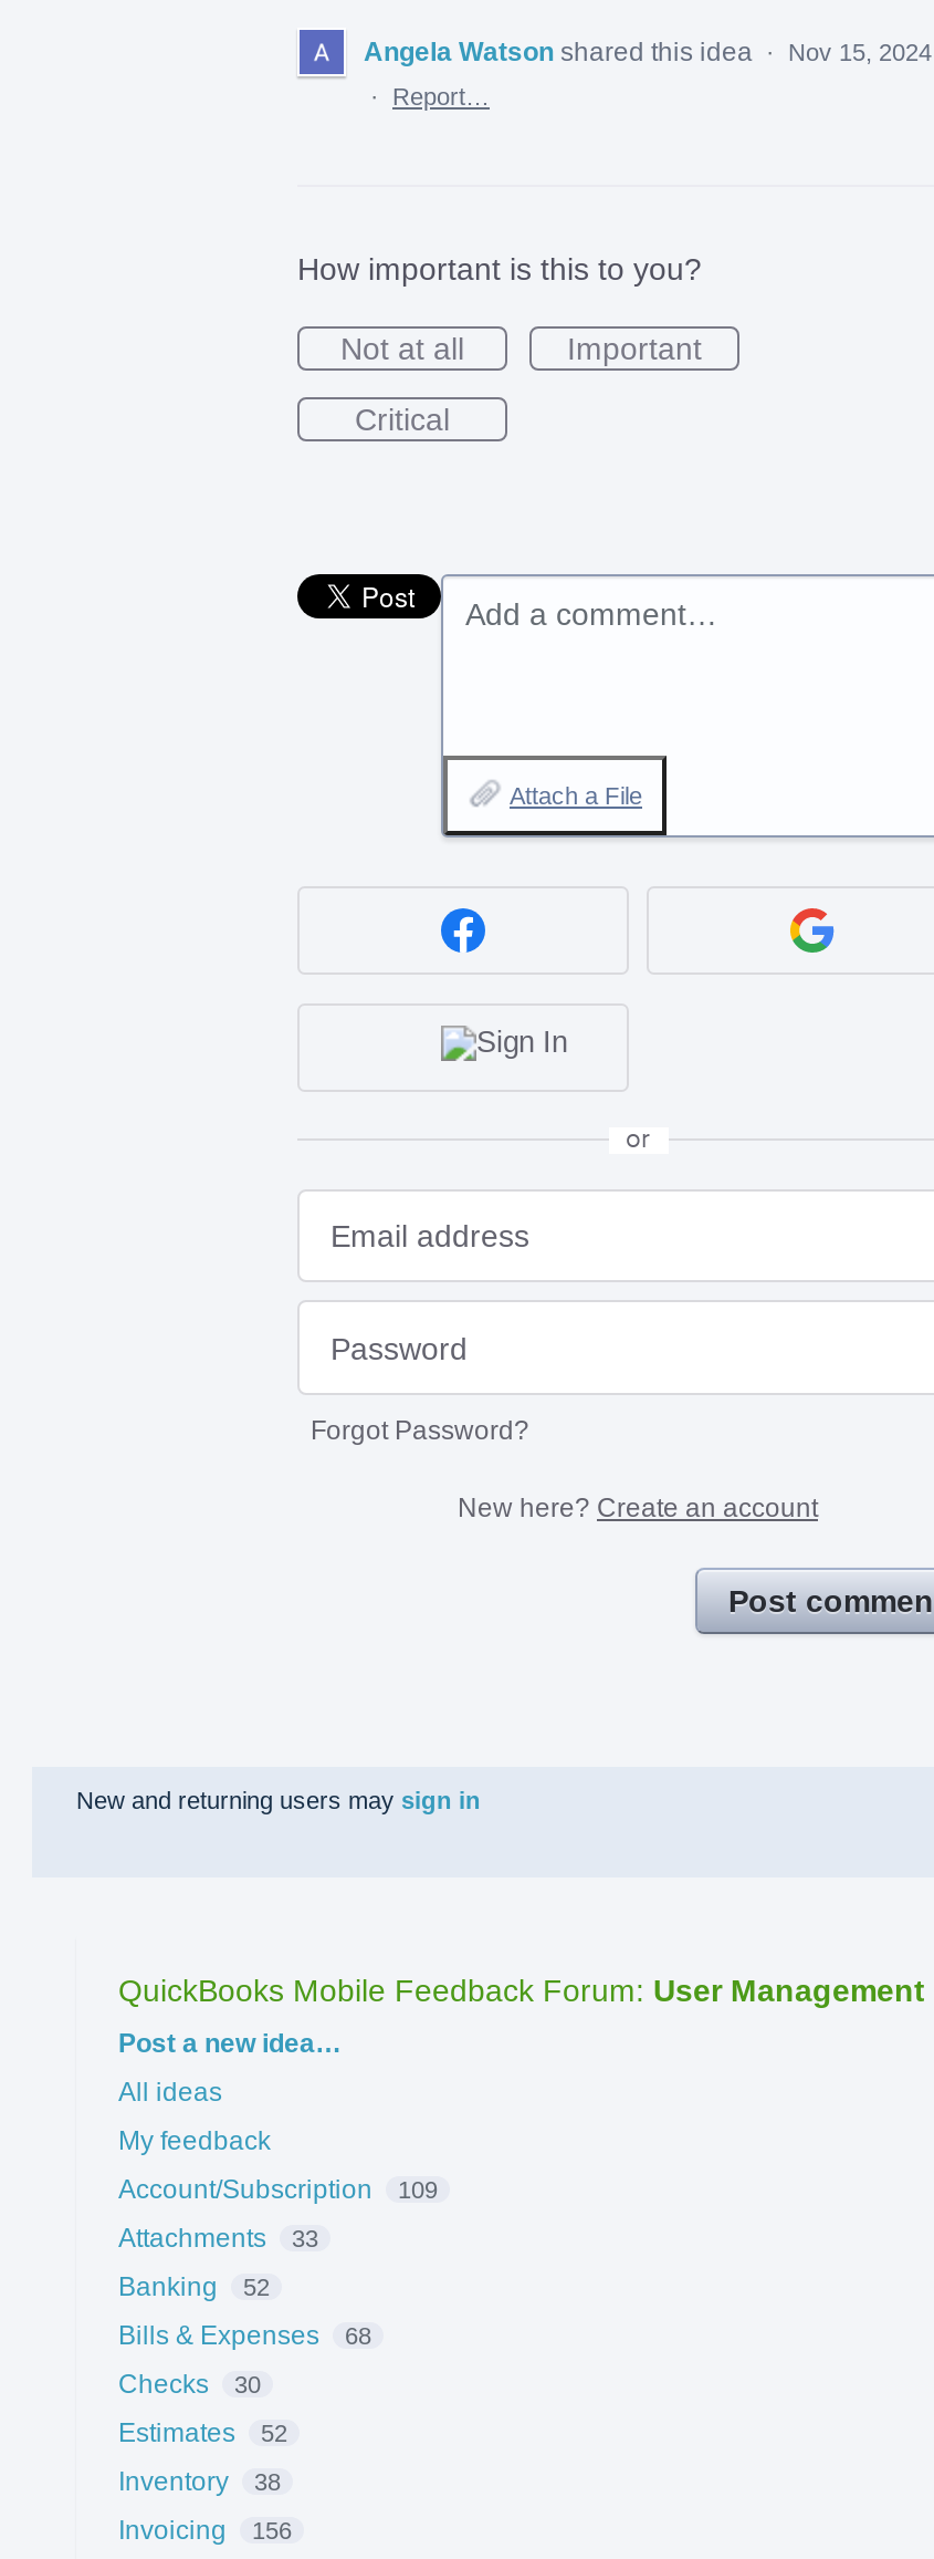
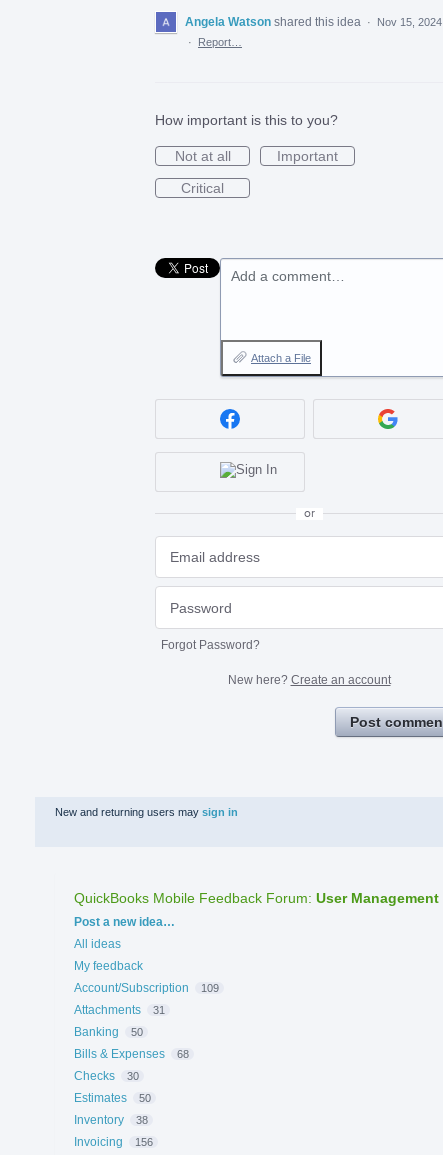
[118,2223,318,2254] Attachments 33 -> [74,1003,164,1017] Attachments 31
[118,2271,270,2302] Banking 52 -> [74,1025,142,1039] Banking 50
[118,2417,287,2448] Estimates 52 -> [74,1091,150,1105] Estimates 50

